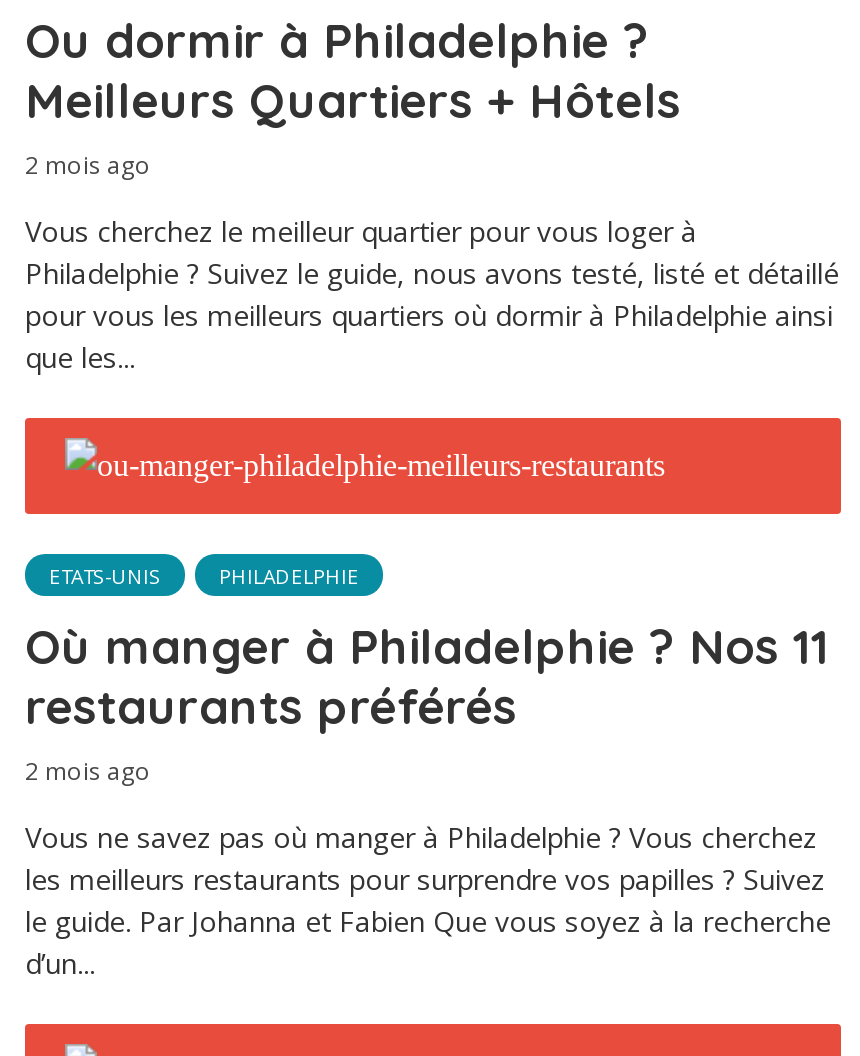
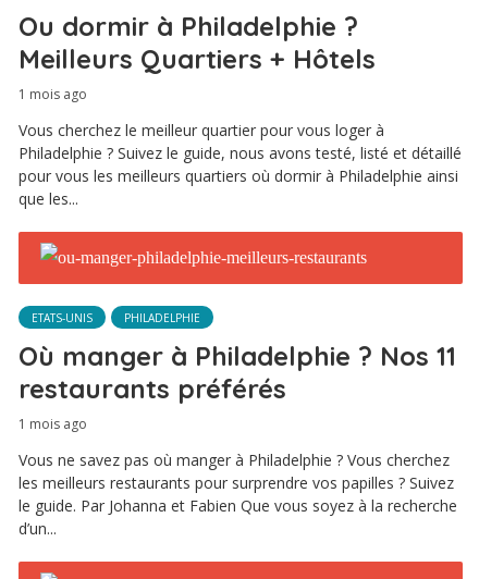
[25,148,151,182] 2 mois ago -> [19,85,87,103] 1 mois ago
[25,754,151,788] 2 mois ago -> [19,415,87,433] 1 mois ago

